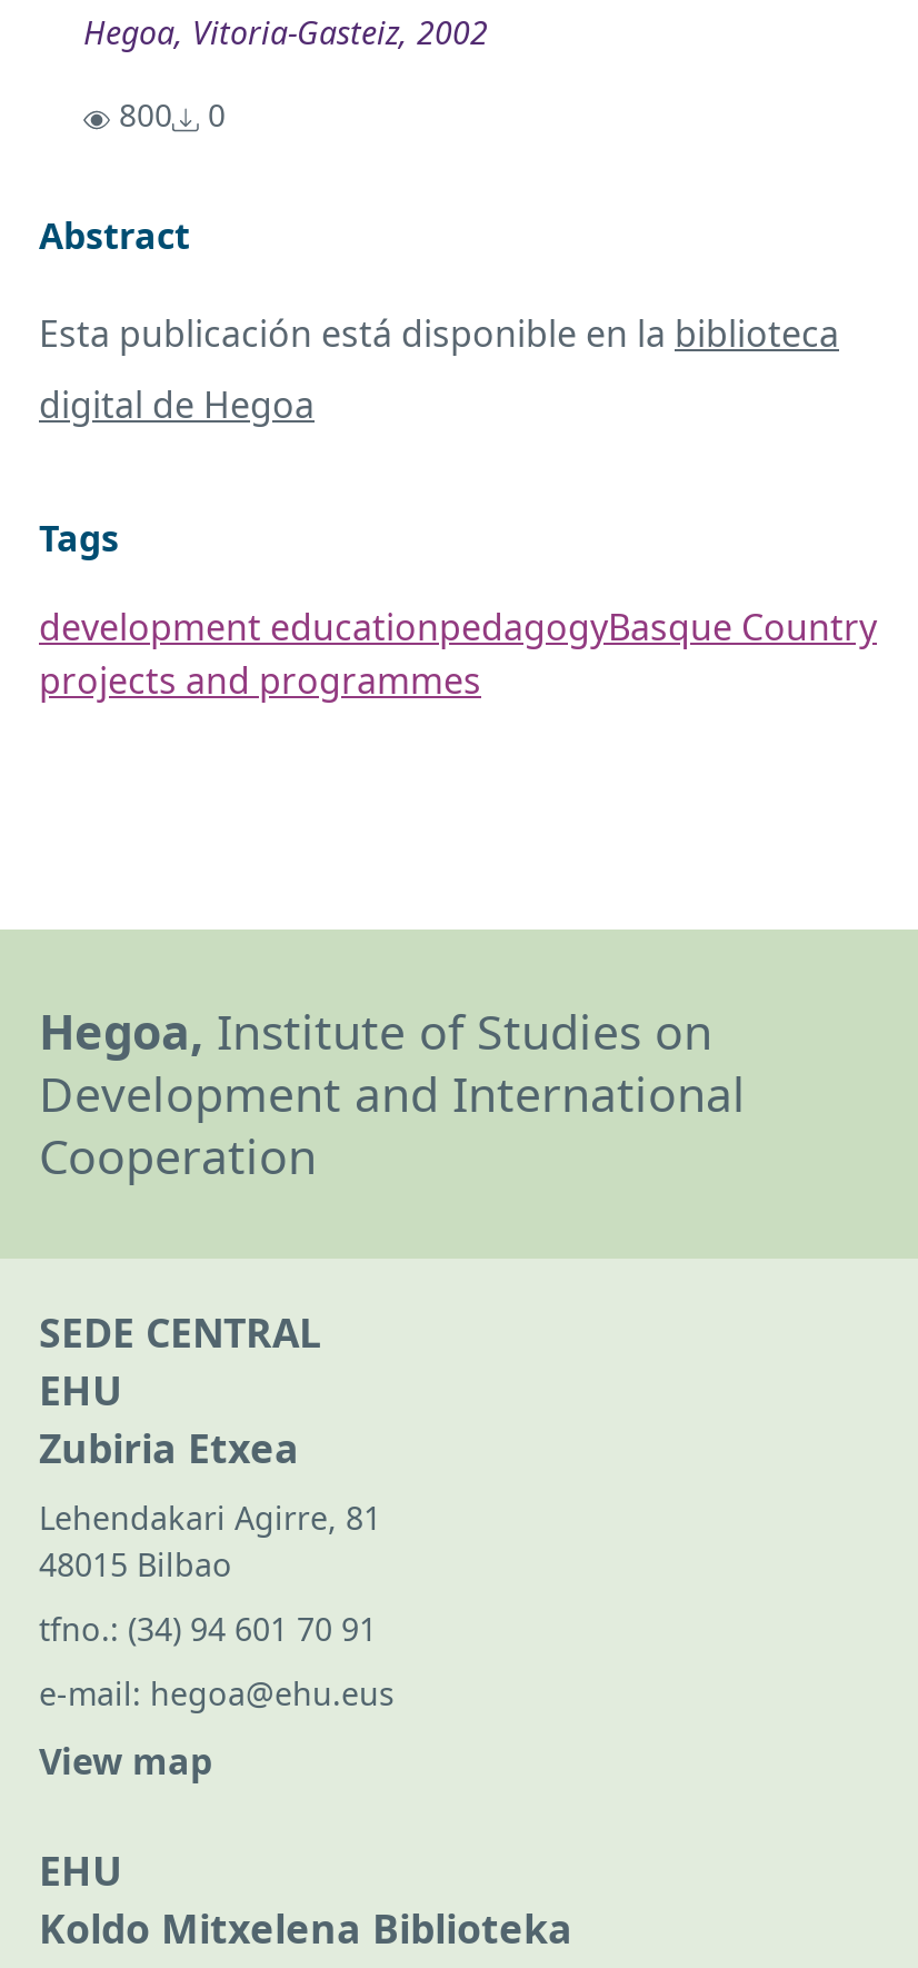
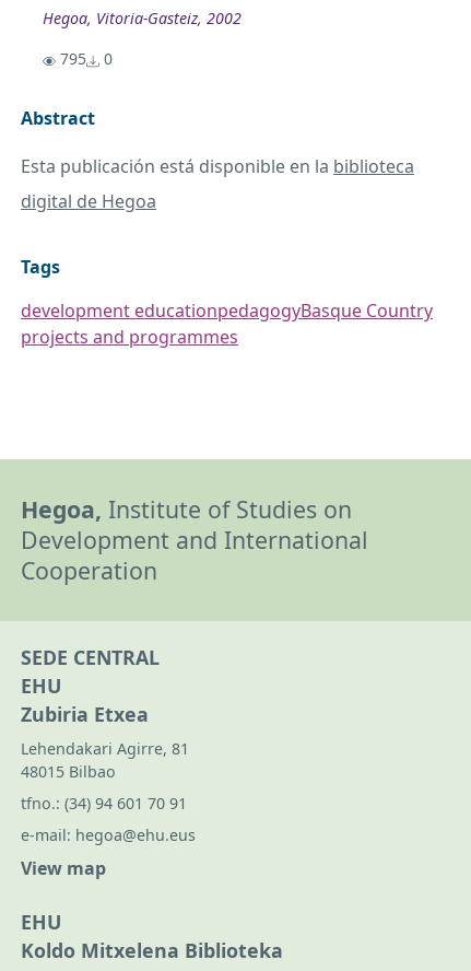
[110,95,226,137] 800 0 -> [56,49,113,69] 795 0

